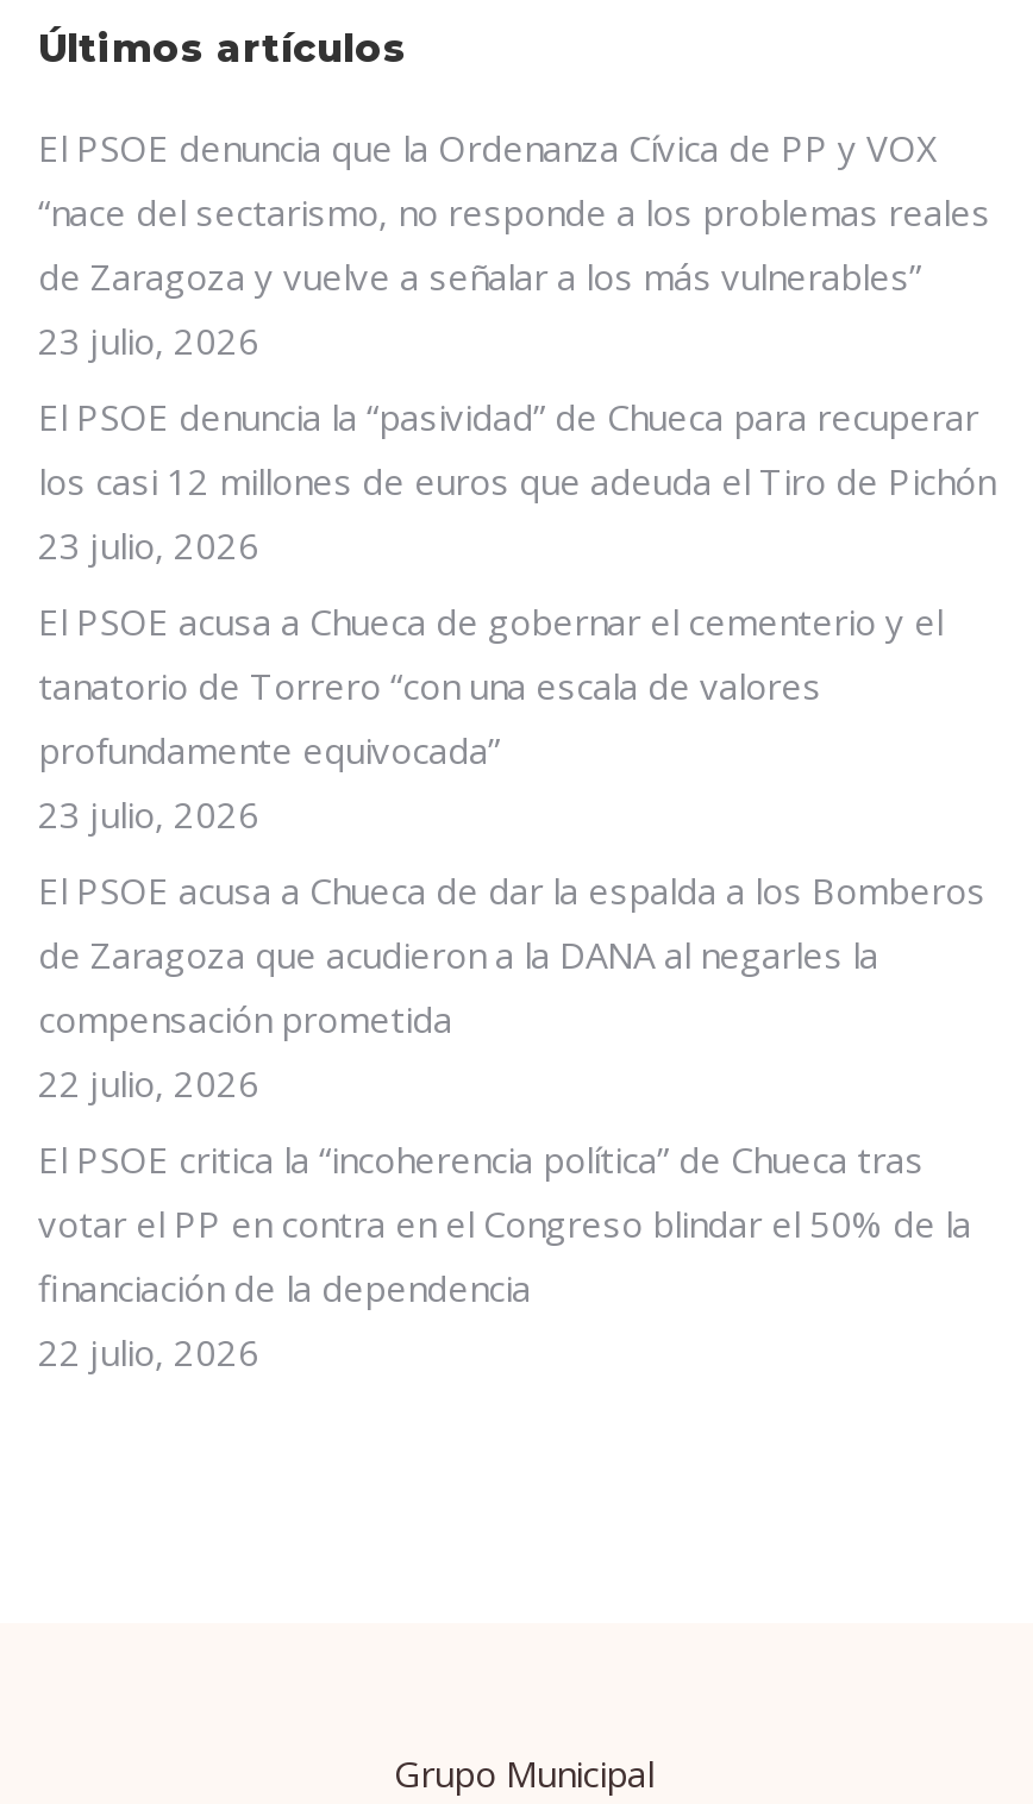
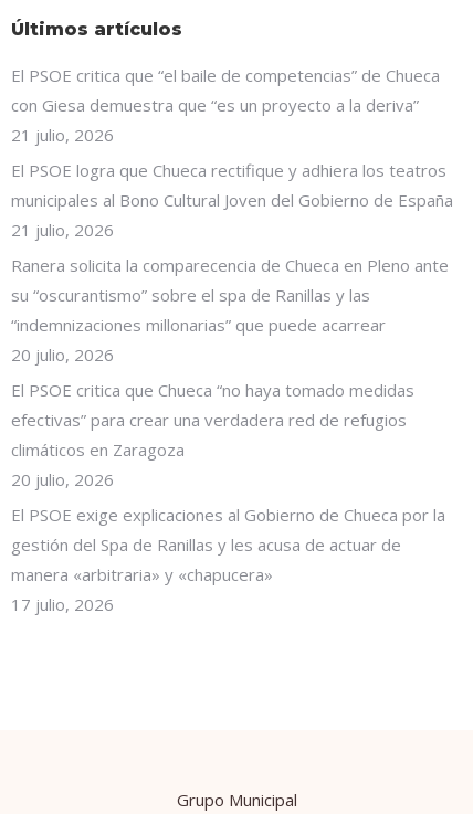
[38,123,990,363] El PSOE denuncia que la Ordenanza Cívica de PP y VOX | “nace del sectarismo, no responde a los problemas reales | de Zaragoza y vuelve a señalar a los más vulnerables” | 23 julio, 2026 -> [11,64,440,145] El PSOE critica que “el baile de competencias” de Chueca | con Giesa demuestra que “es un proyecto a la deriva” | 21 julio, 2026
[38,392,995,568] El PSOE denuncia la “pasividad” de Chueca para recuperar | los casi 12 millones de euros que adeuda el Tiro de Pichón | 23 julio, 2026 -> [11,158,453,240] El PSOE logra que Chueca rectifique y adhiera los teatros | municipales al Bono Cultural Joven del Gobierno de España | 21 julio, 2026
[38,596,943,837] El PSOE acusa a Chueca de gobernar el cementerio y el | tanatorio de Torrero “con una escala de valores | profundamente equivocada” | 23 julio, 2026 -> [11,253,449,365] Ranera solicita la comparecencia de Chueca en Pleno ante | su “oscurantismo” sobre el spa de Ranillas y las | “indemnizaciones millonarias” que puede acarrear | 20 julio, 2026
[38,865,985,1105] El PSOE acusa a Chueca de dar la espalda a los Bomberos | de Zaragoza que acudieron a la DANA al negarles la | compensación prometida | 22 julio, 2026 -> [11,378,414,490] El PSOE critica que Chueca “no haya tomado medidas | efectivas” para crear una verdadera red de refugios | climáticos en Zaragoza | 20 julio, 2026
[38,1134,971,1374] El PSOE critica la “incoherencia política” de Chueca tras | votar el PP en contra en el Congreso blindar el 50% de la | financiación de la dependencia | 22 julio, 2026 -> [11,503,445,615] El PSOE exige explicaciones al Gobierno de Chueca por la | gestión del Spa de Ranillas y les acusa de actuar de | manera «arbitraria» y «chapucera» | 17 julio, 2026

